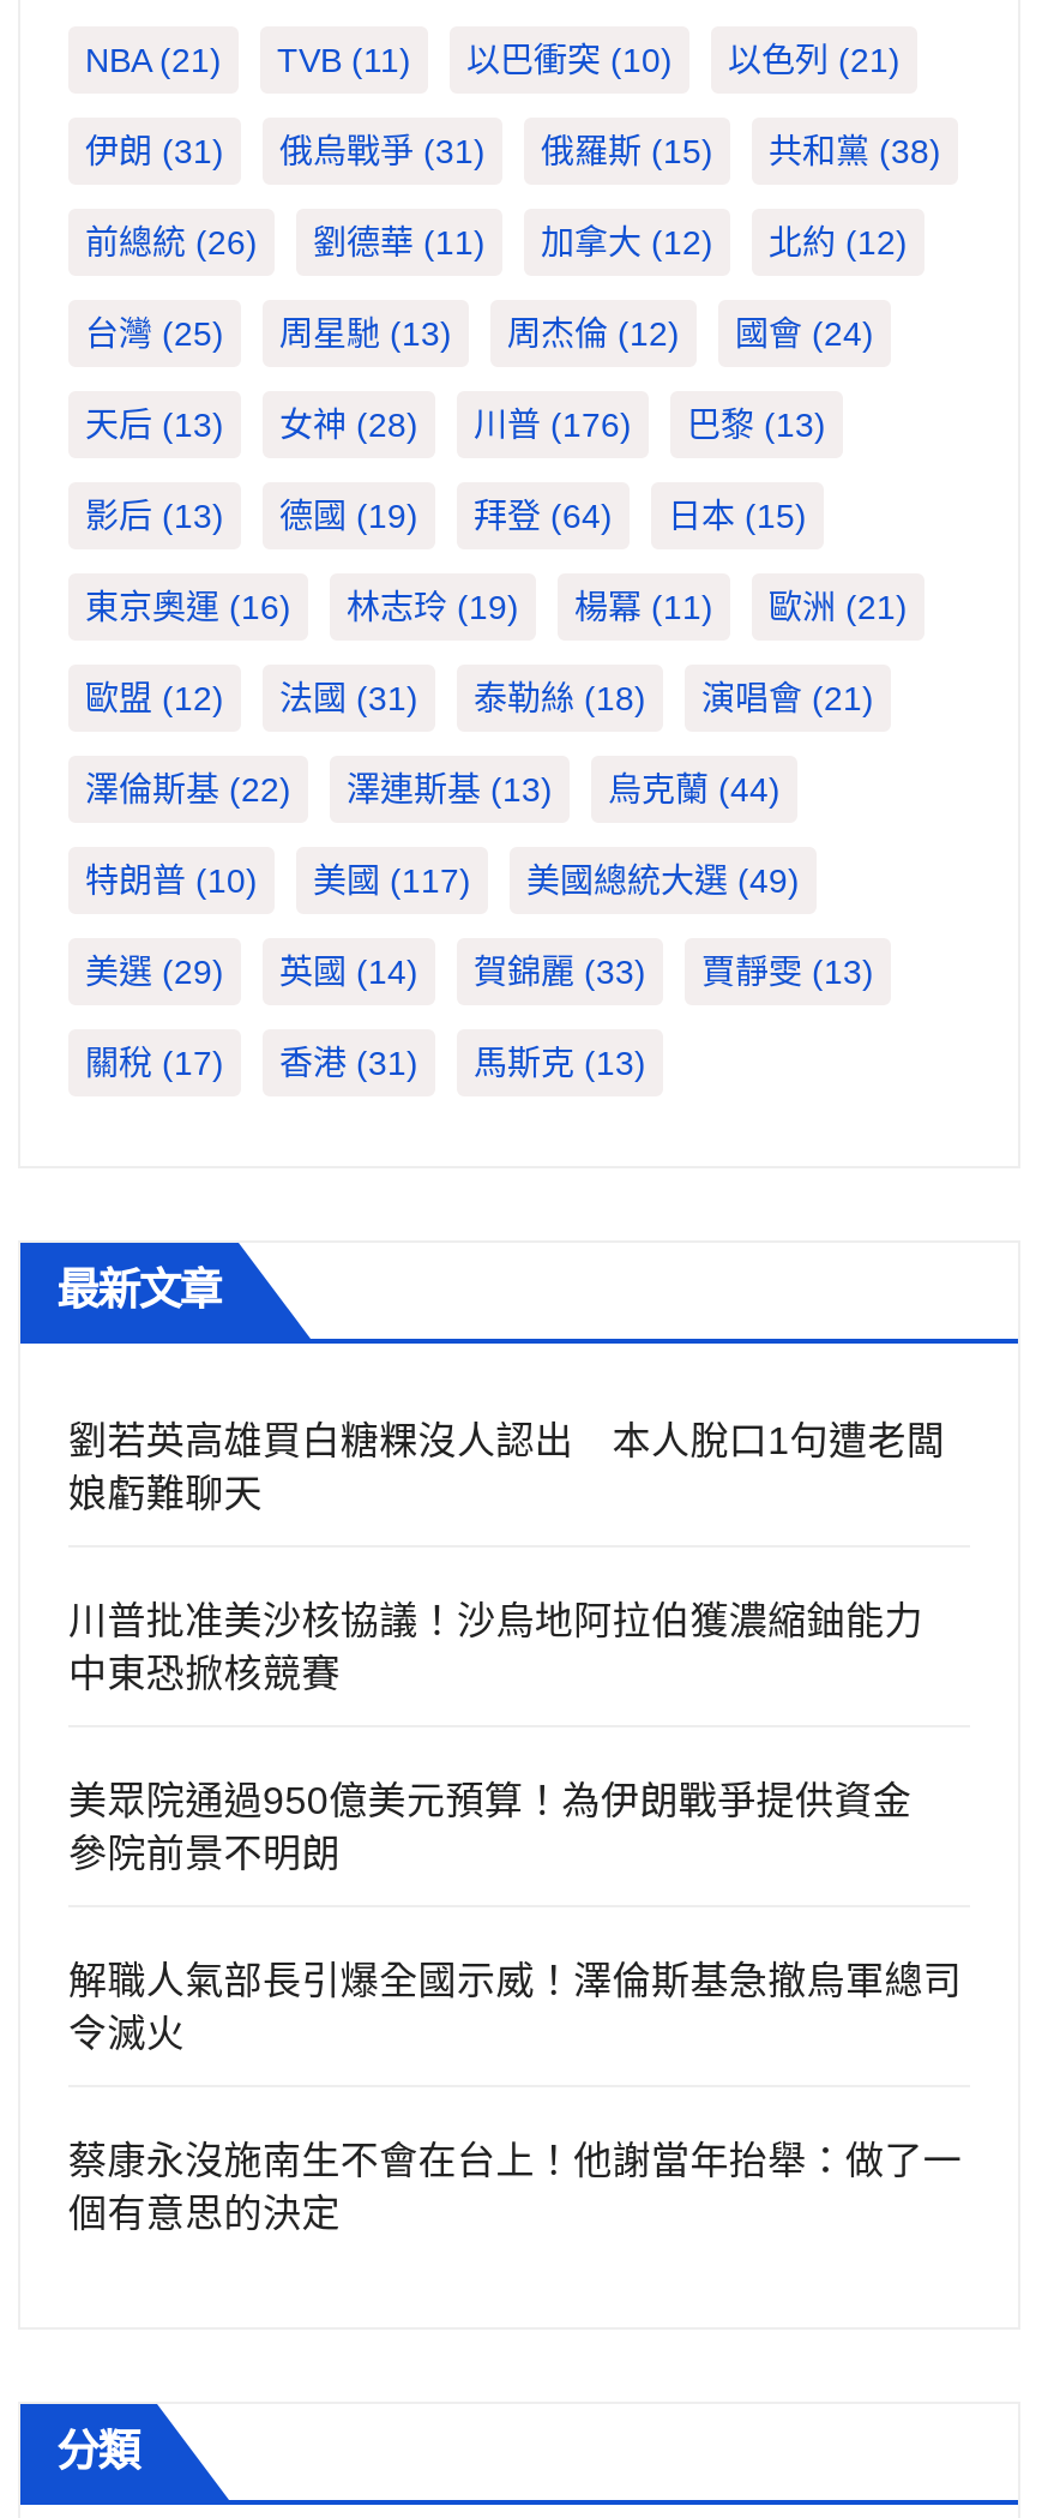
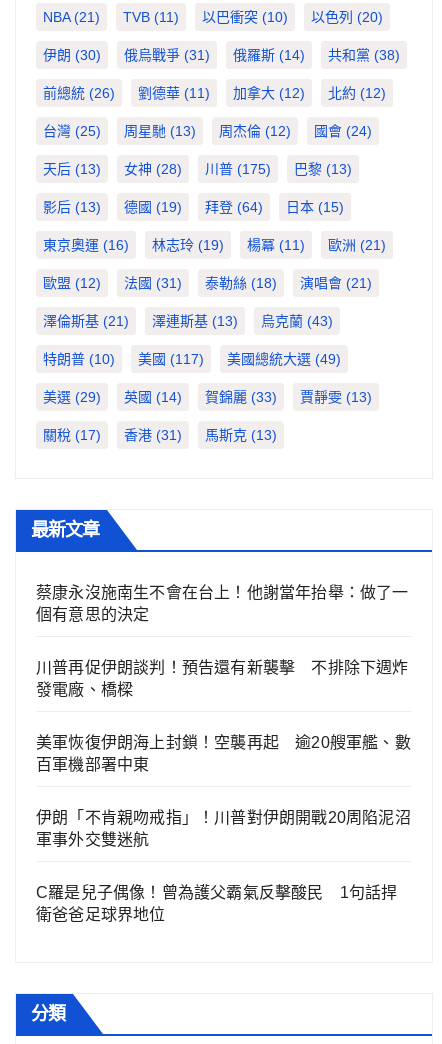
[85,40,901,78] NBA (21) TVB (11) 以巴衝突(10) 以色列(21) -> [43,9,383,25] NBA (21) TVB (11) 以巴衝突(10) 以色列(20)
[85,131,224,169] 伊朗(31) -> [43,47,101,63] 伊朗(30)
[541,131,713,169] 俄羅斯(15) -> [233,47,305,63] 俄羅斯(14)
[85,405,826,443] 天后(13) 女神(28) 川普(176) 巴黎(13) -> [43,161,352,177] 天后(13) 女神(28) 川普(175) 巴黎(13)
[85,769,291,808] 澤倫斯基(22) -> [43,313,129,329] 澤倫斯基(21)
[608,769,781,808] 烏克蘭(44) -> [261,313,333,329] 烏克蘭(43)
[68,1419,962,2053] 劉若英高雄買白糖粿沒人認出 本人脫口1句遭老闆 | 娘虧難聊天 | 川普批准美沙核協議！沙烏地阿拉伯獲濃縮鈾能力 | 中東恐掀核競賽 | 美眾院通過950億美元預算！為伊朗戰爭提供資金 | 參院前景不明朗 | 解職人氣部長引爆全國示威！澤倫斯基急撤烏軍總司 | 令滅火 -> none
moved [68,2139,962,2233] -> [36,584,409,623]: 蔡康永沒施南生不會在台上！他謝當年抬舉：做了一 | 個有意思的決定
none -> [36,659,411,923] 川普再促伊朗談判！預告還有新襲擊 不排除下週炸 | 發電廠、橋樑 | 美軍恢復伊朗海上封鎖！空襲再起 逾20艘軍艦、數 | 百軍機部署中東 | 伊朗「不肯親吻戒指」！川普對伊朗開戰20周陷泥沼 | 軍事外交雙迷航 | C羅是兒子偶像！曾為護父霸氣反擊酸民 1句話捍 | 衛爸爸足球界地位

